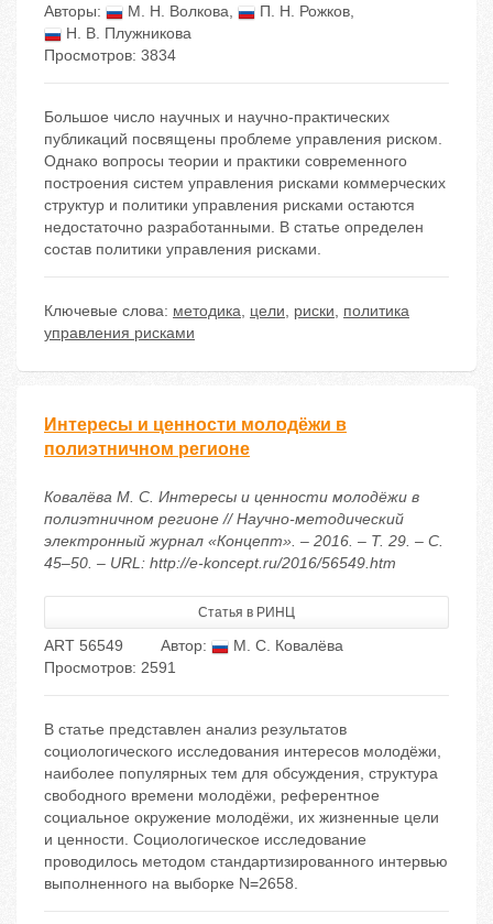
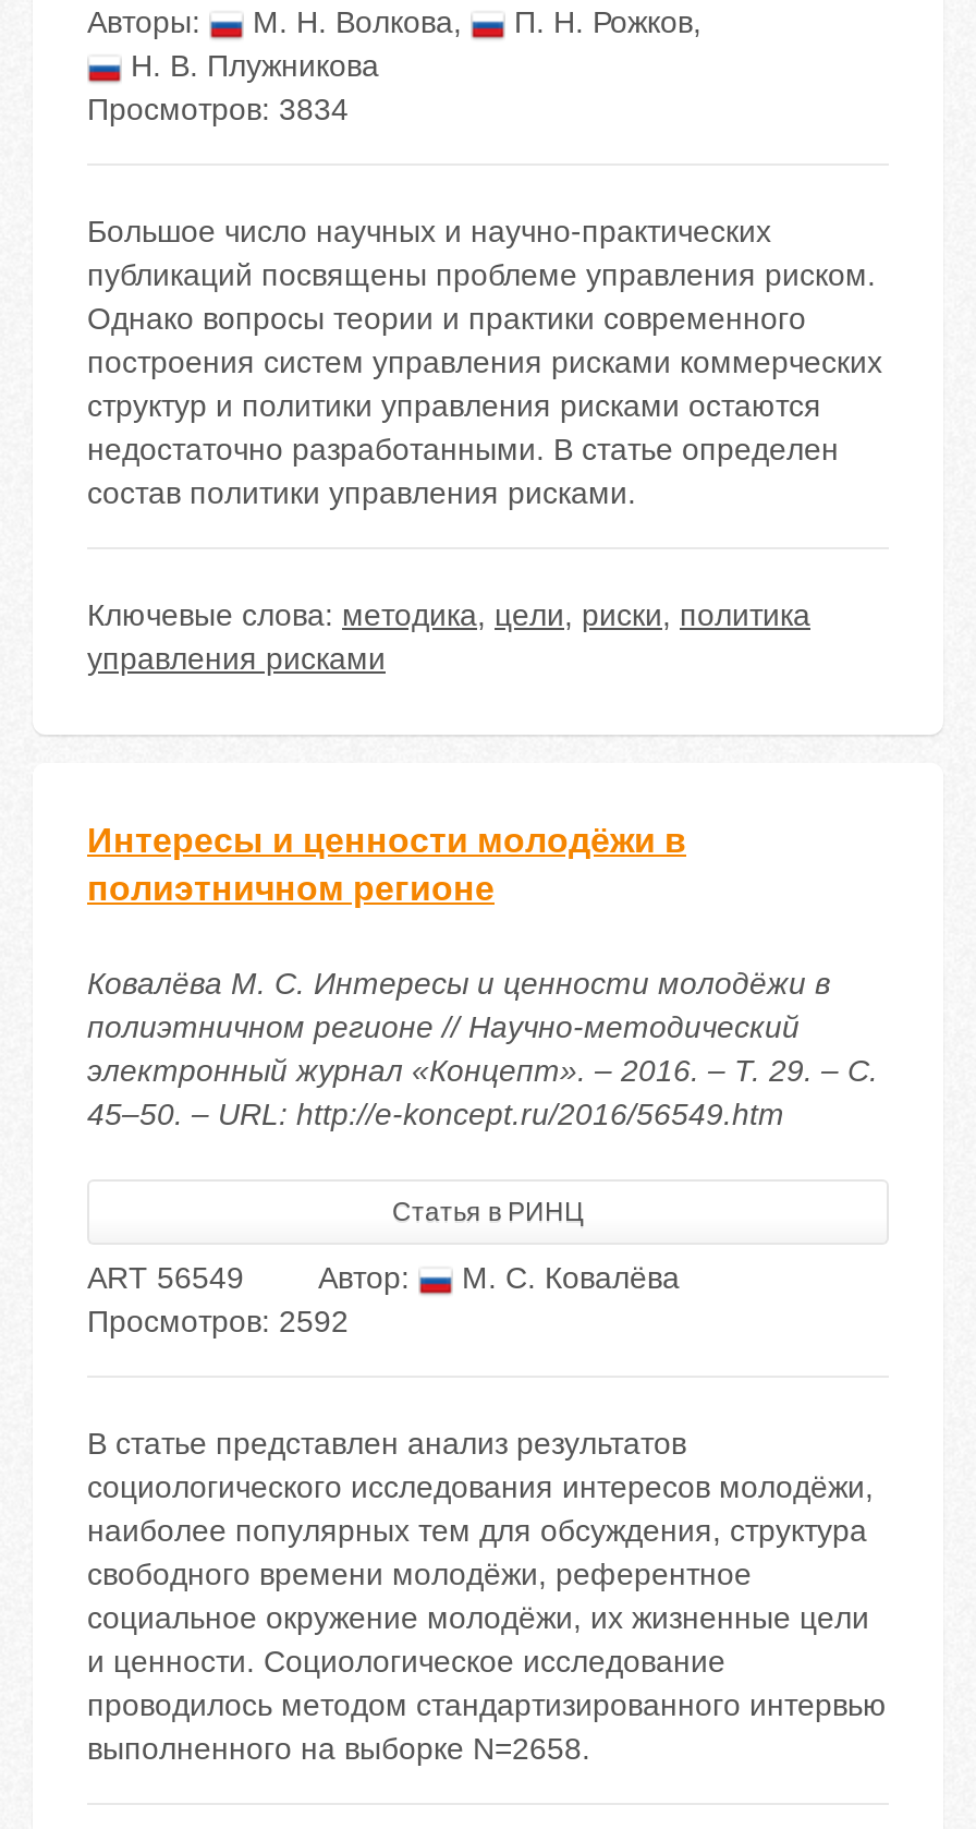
[44,659,176,677] Просмотров: 2591 -> [87,1304,349,1339] Просмотров: 2592

